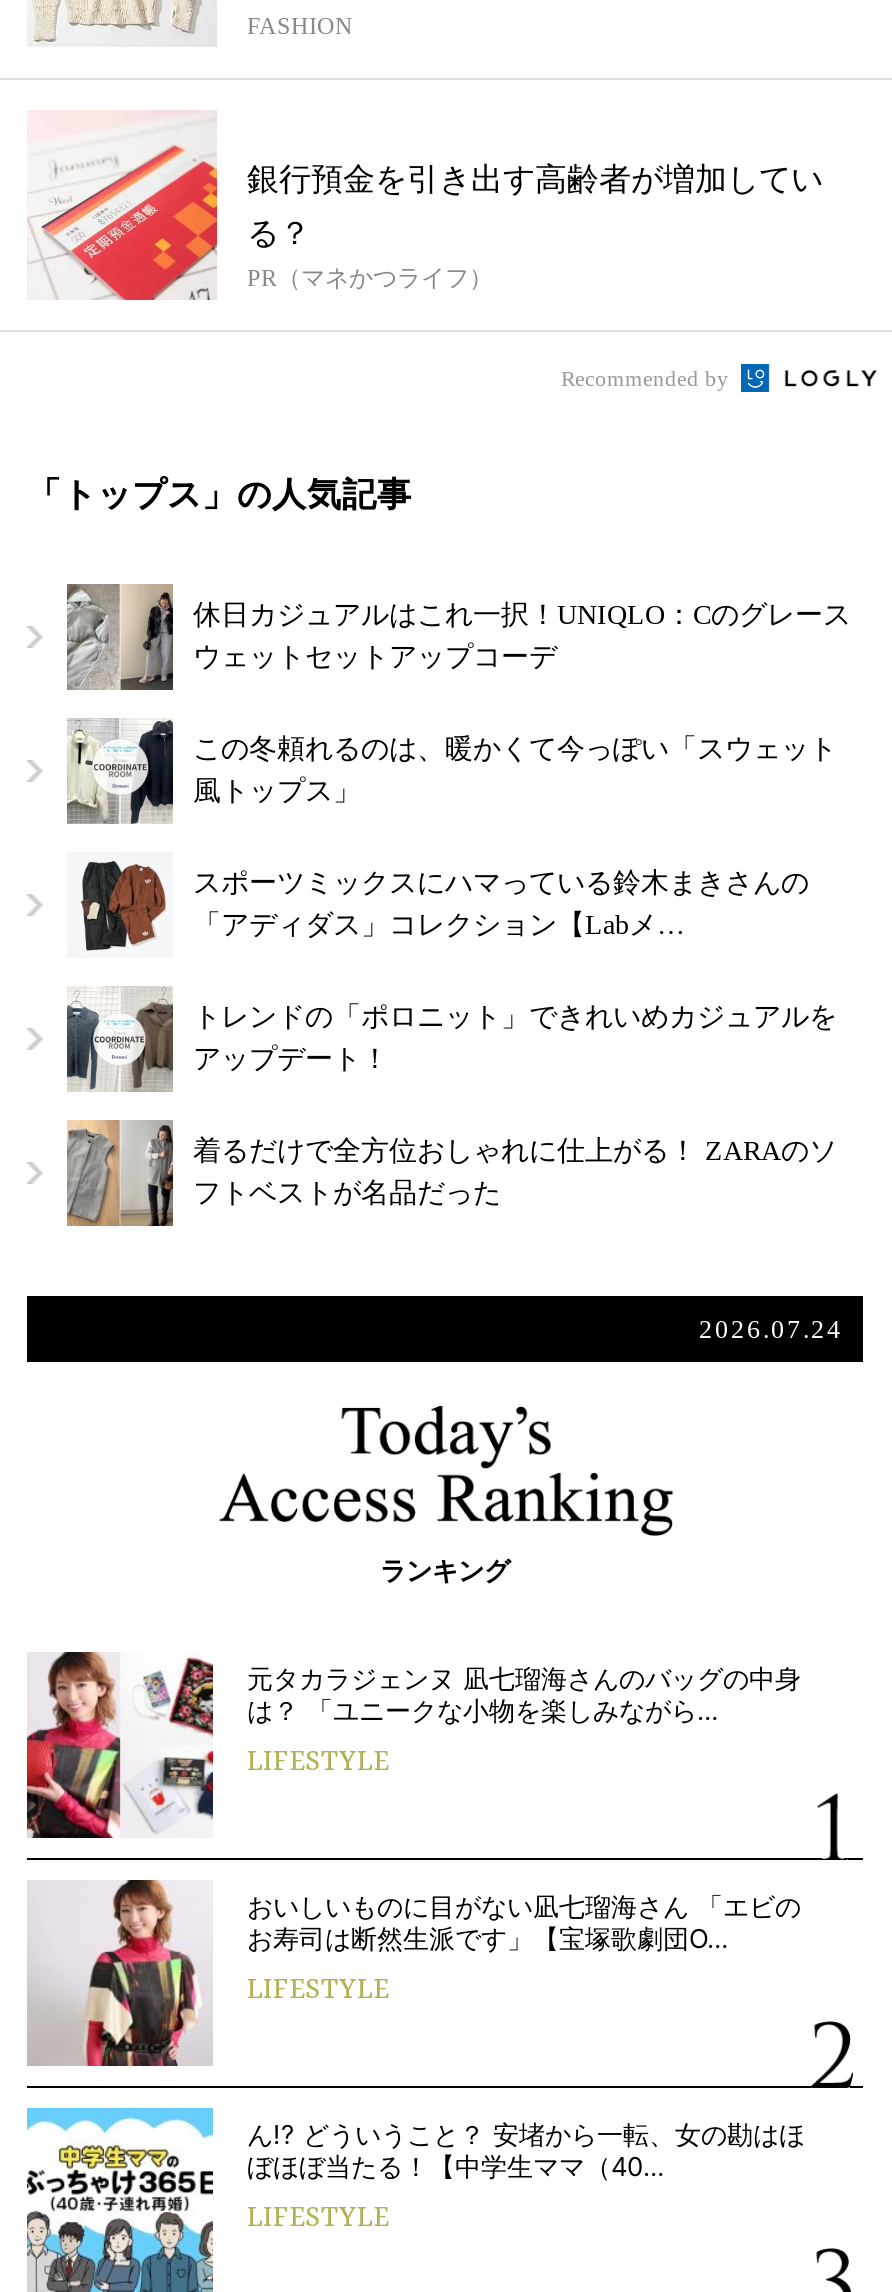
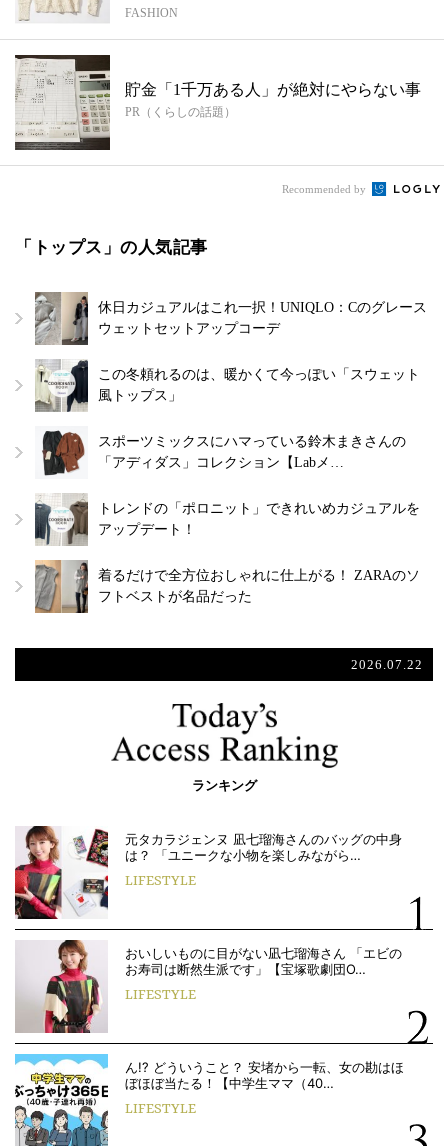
[27,110,823,302] [image] | 銀行預金を引き出す高齢者が増加してい | る？ | PR（マネかつライフ） -> [14,54,421,151] [image] | 貯金「1千万ある人」が絶対にやらない事 | PR（くらしの話題）
[699,1313,843,1343] 2026.07.24 -> [351,656,423,671] 2026.07.22

